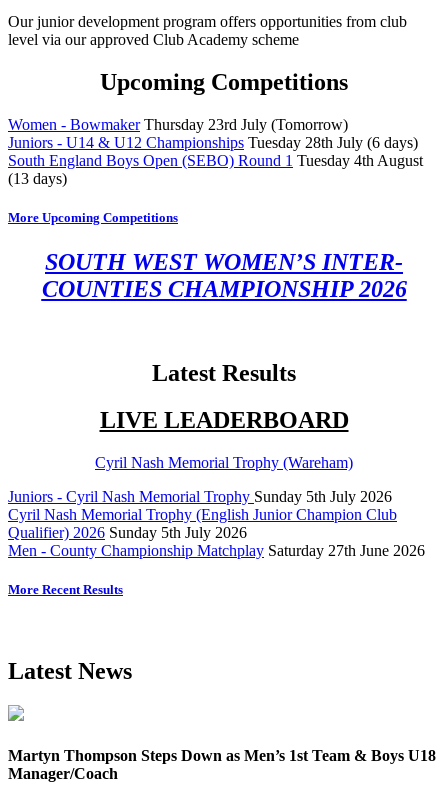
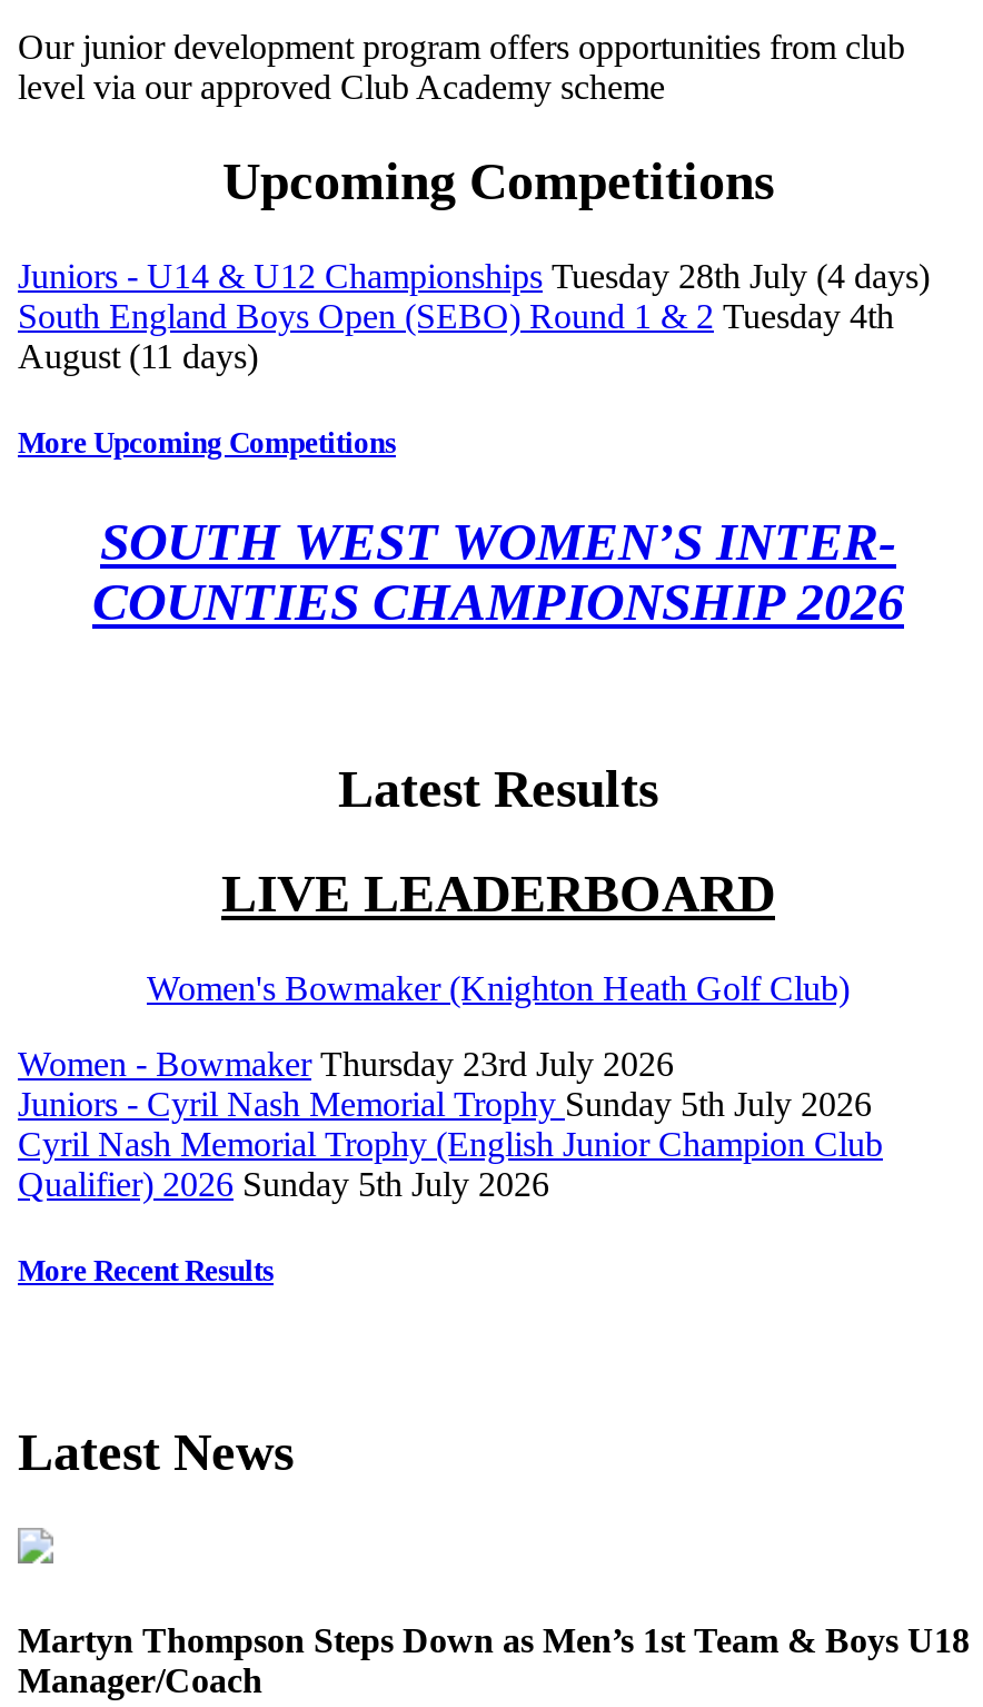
[8,116,423,187] Women - Bowmaker Thursday 23rd July (Tomorrow) | Juniors - U14 & U12 Championships Tuesday 28th July (6 days) | South England Boys Open (SEBO) Round 1 Tuesday 4th August | (13 days) -> [18,257,930,375] Juniors - U14 & U12 Championships Tuesday 28th July (4 days) | South England Boys Open (SEBO) Round 1 & 2 Tuesday 4th | August (11 days)
[95,454,353,471] Cyril Nash Memorial Trophy (Wareham) -> [18,969,850,1083] Women's Bowmaker (Knighton Heath Golf Club) | Women - Bowmaker Thursday 23rd July 2026
[8,542,425,559] Men - County Championship Matchplay Saturday 27th June 2026 -> none

